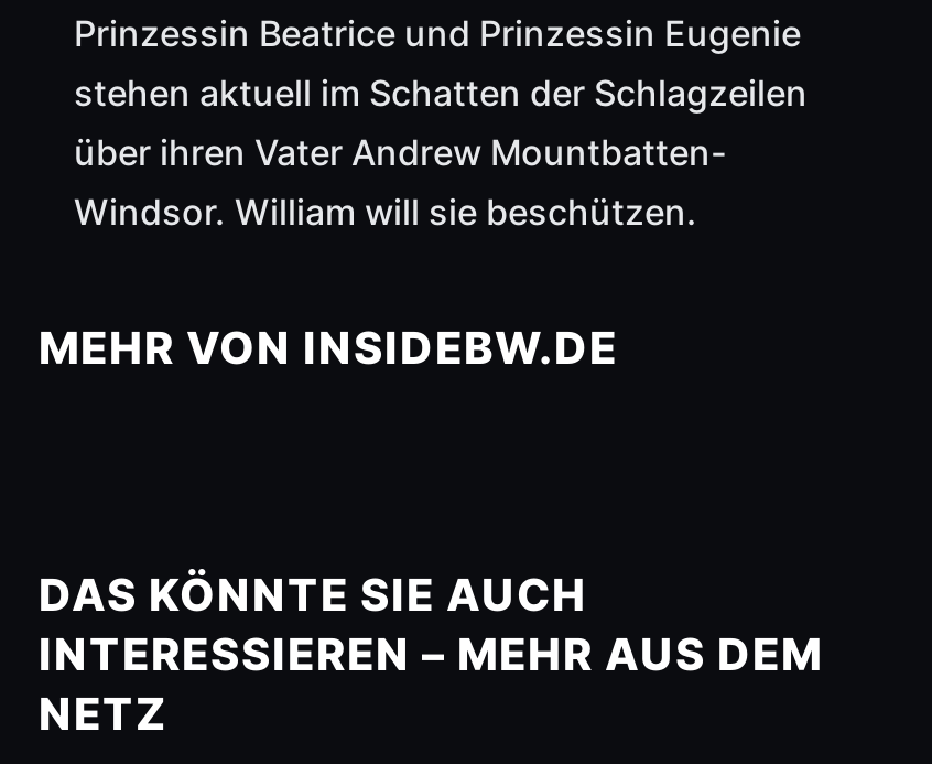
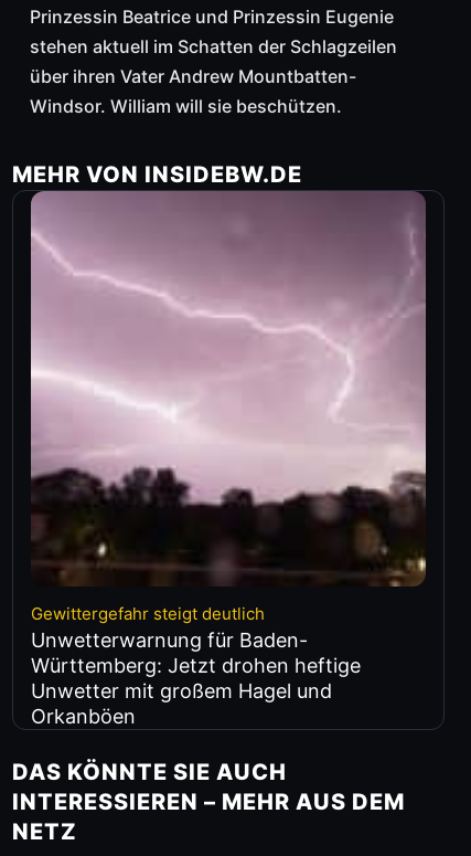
none -> [30,190,427,728] [image] | Gewittergefahr steigt deutlich | Unwetterwarnung für Baden- | Württemberg: Jetzt drohen heftige | Unwetter mit großem Hagel und | Orkanböen

